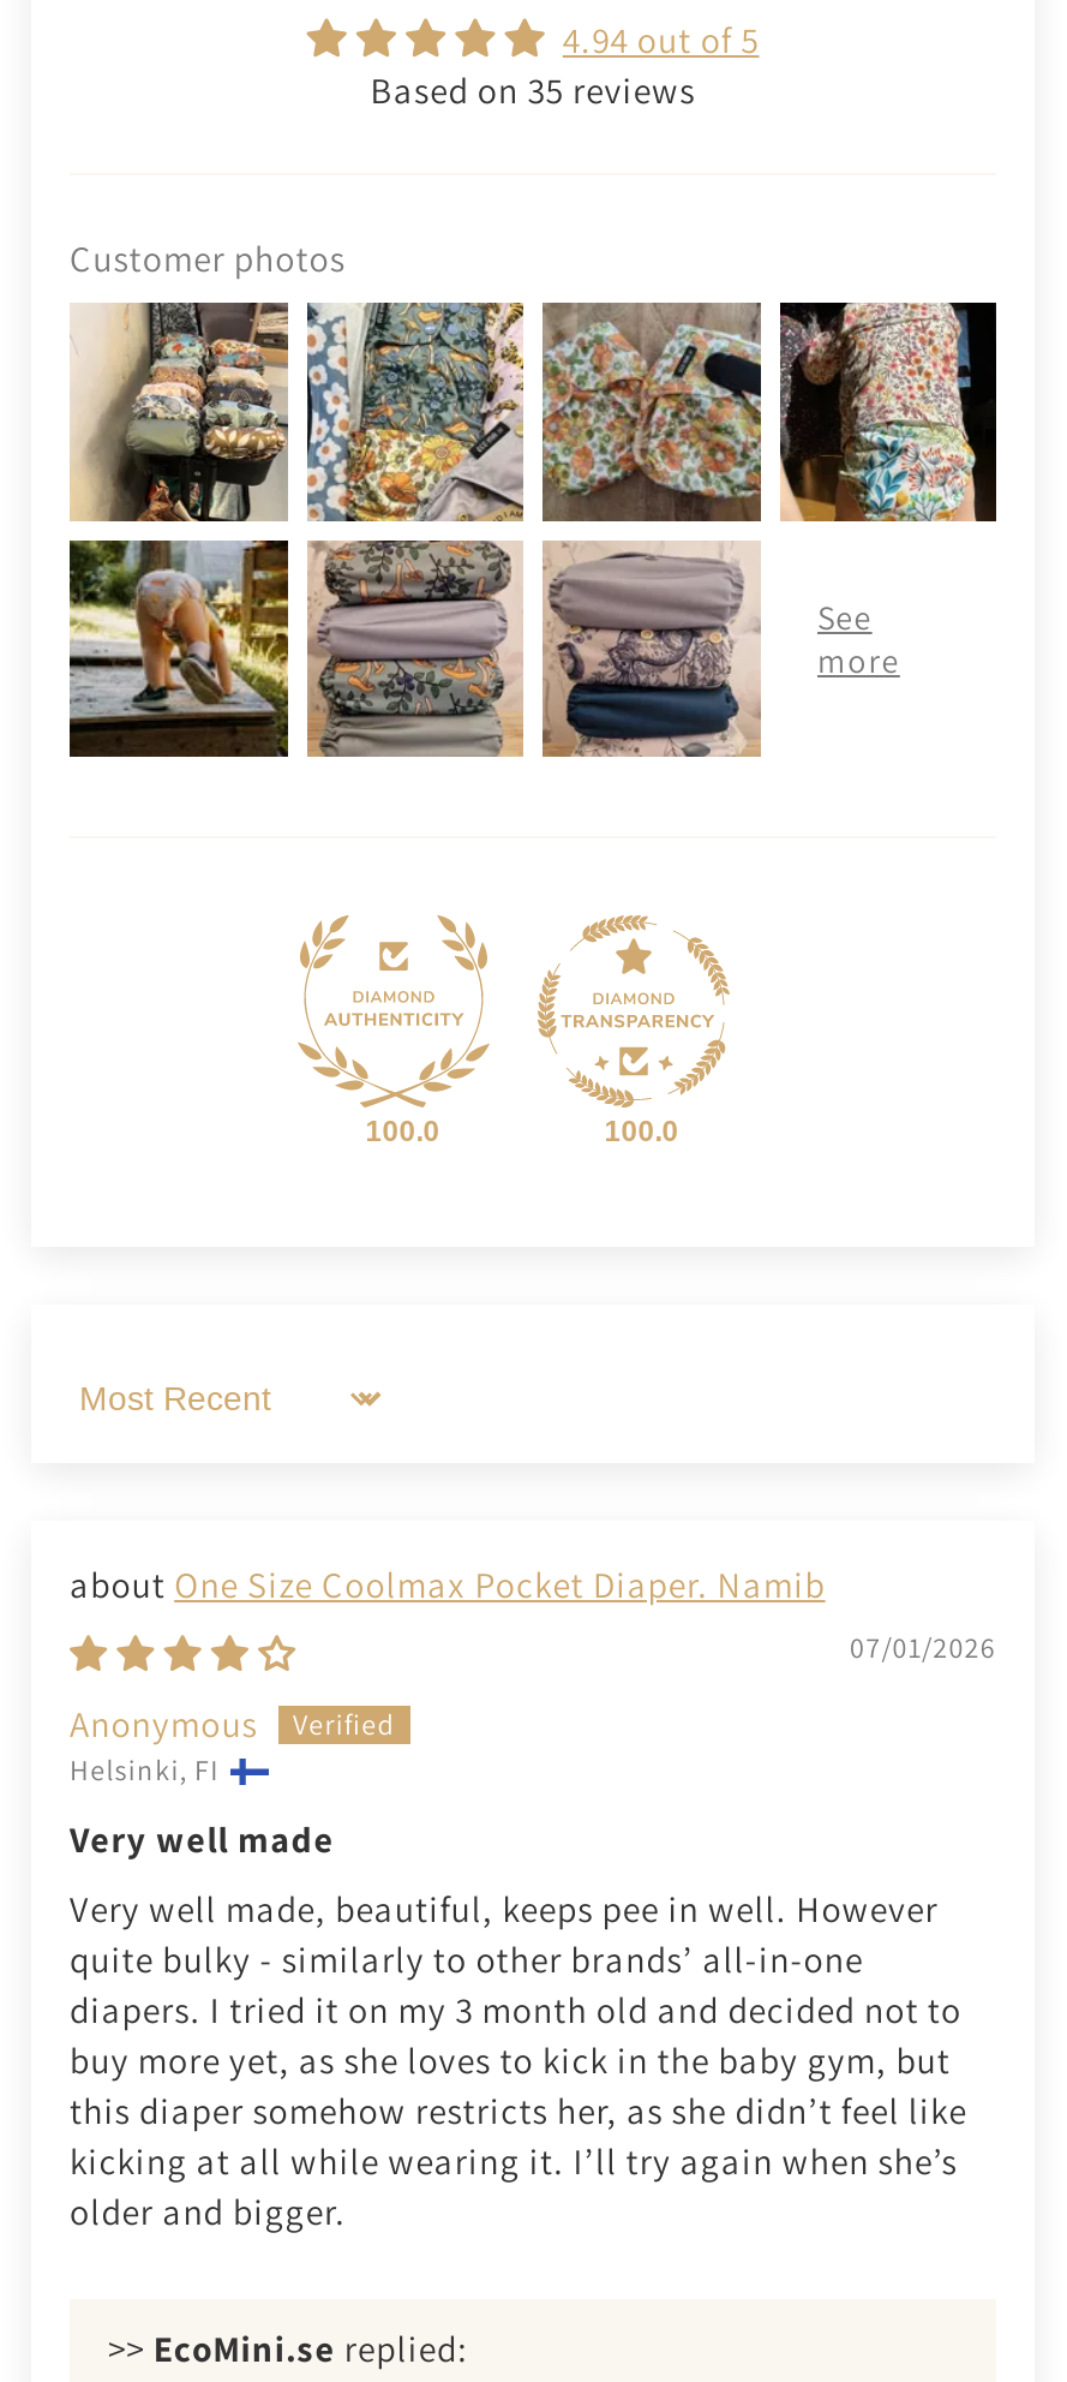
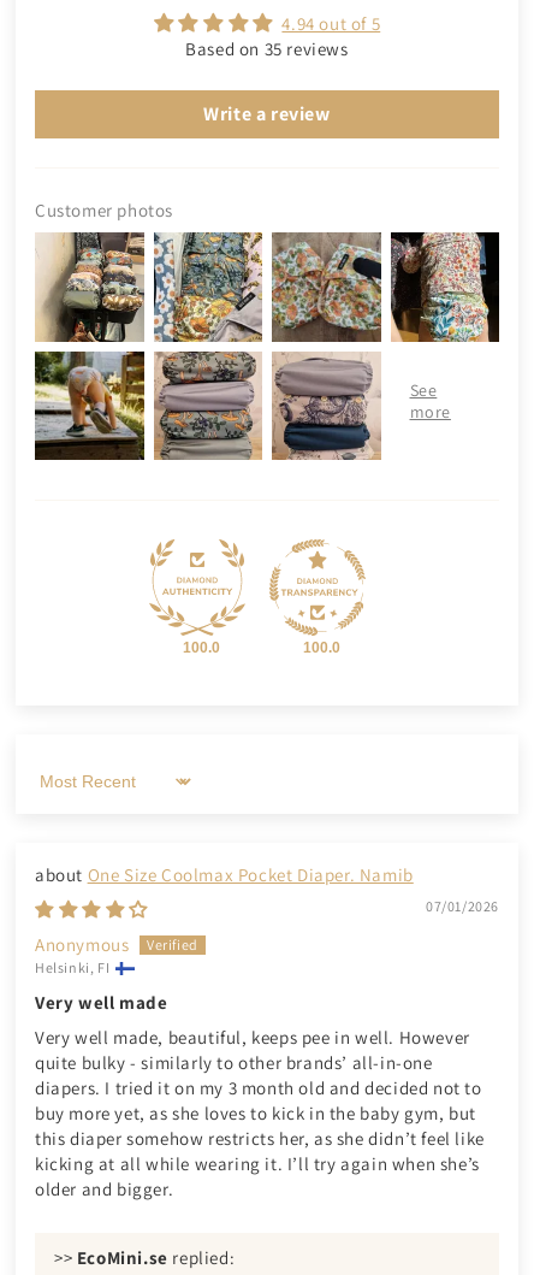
none -> [204,101,330,126] Write a review

